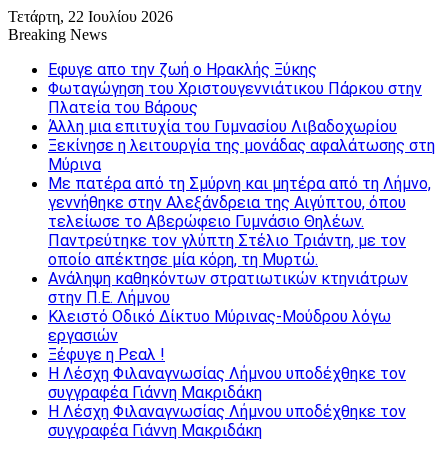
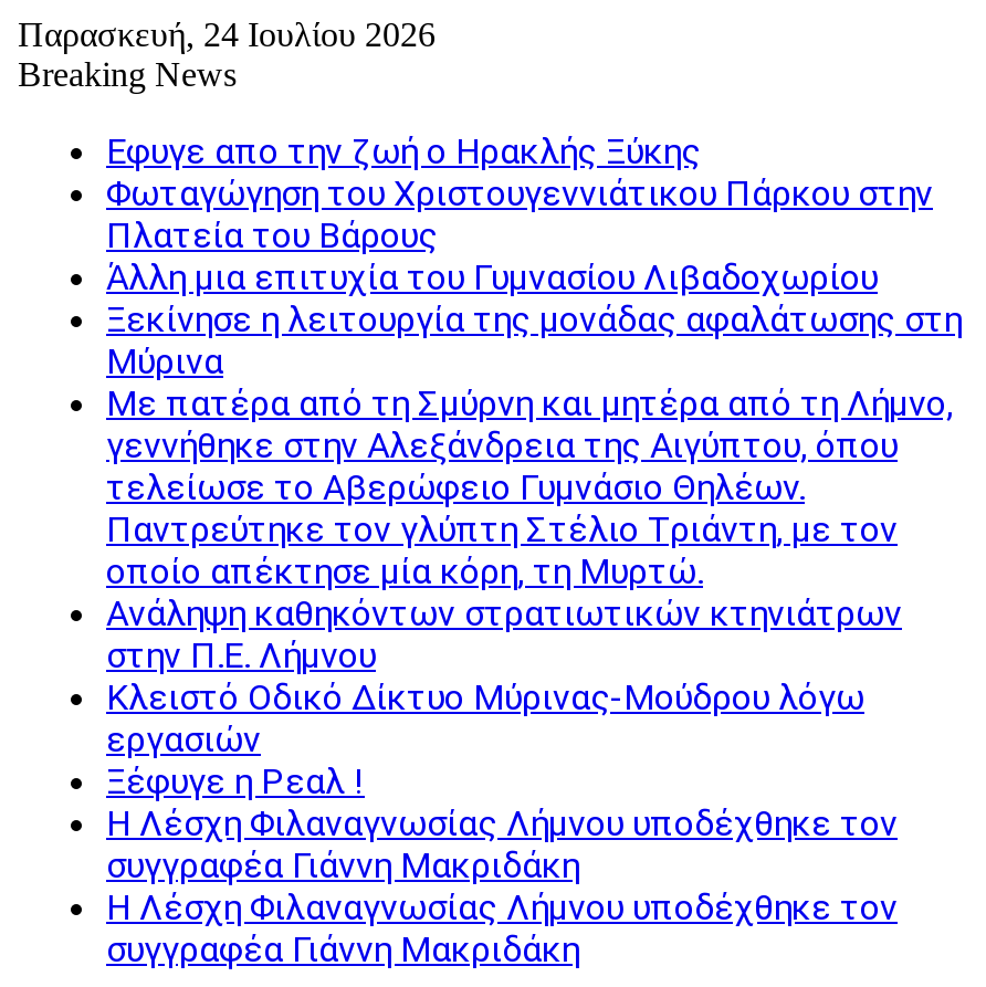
[8,8,173,25] Τετάρτη, 22 Ιουλίου 2026 -> [18,15,436,53] Παρασκευή, 24 Ιουλίου 2026

